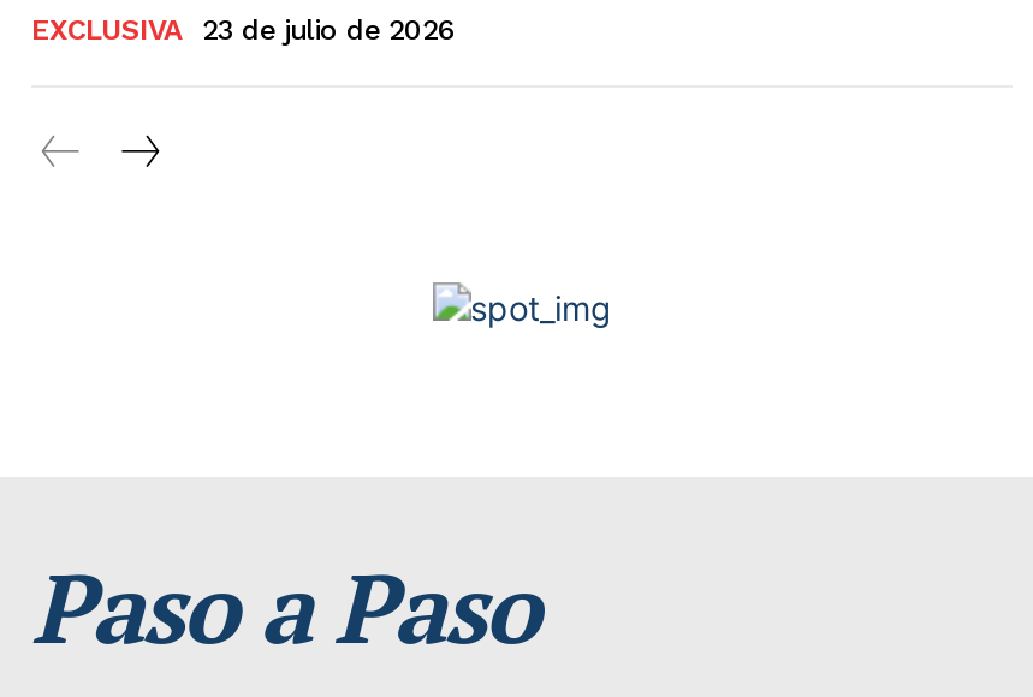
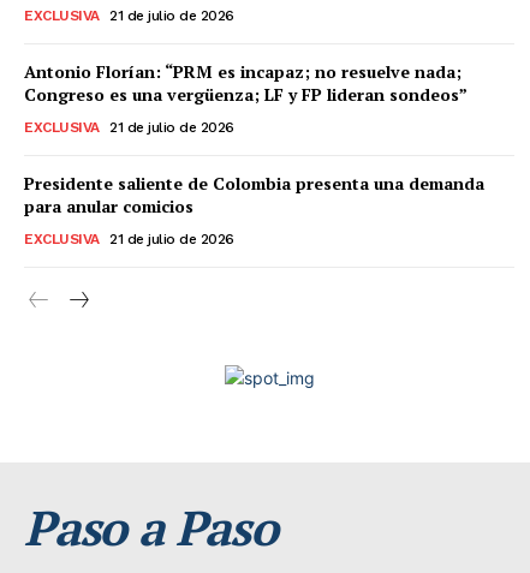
[202,14,456,47] 23 de julio de 2026 -> [24,7,484,248] 21 de julio de 2026 | Antonio Florían: “PRM es incapaz; no resuelve nada; | Congreso es una vergüenza; LF y FP lideran sondeos” | EXCLUSIVA | 21 de julio de 2026 | Presidente saliente de Colombia presenta una demanda | para anular comicios | EXCLUSIVA | 21 de julio de 2026

